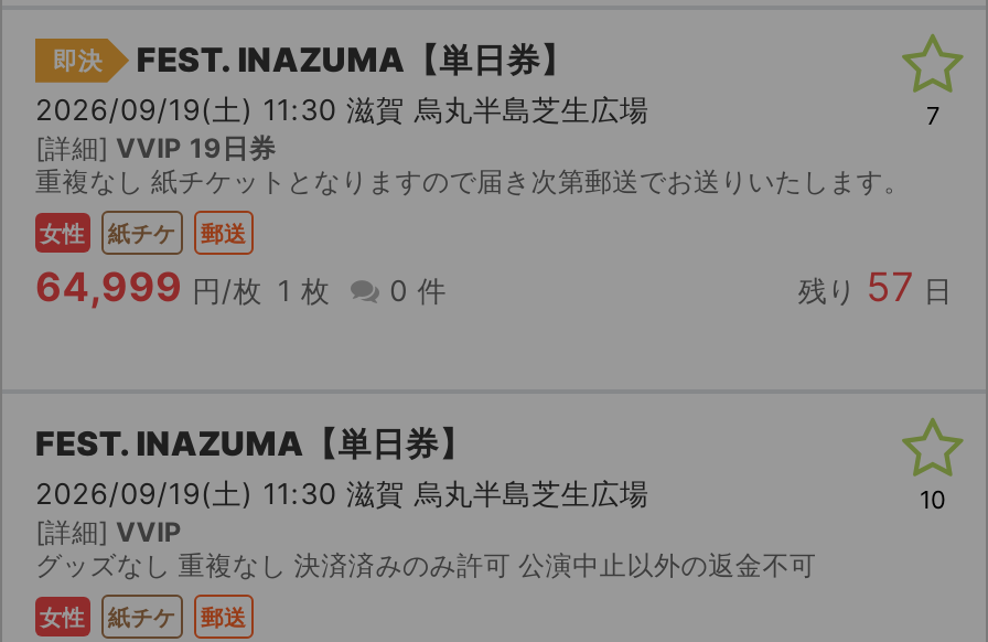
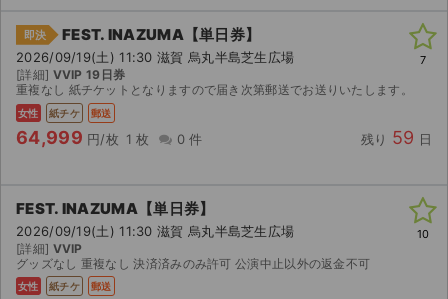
[798,263,953,309] 残り 57 日 -> [361,127,432,148] 残り 59 日

